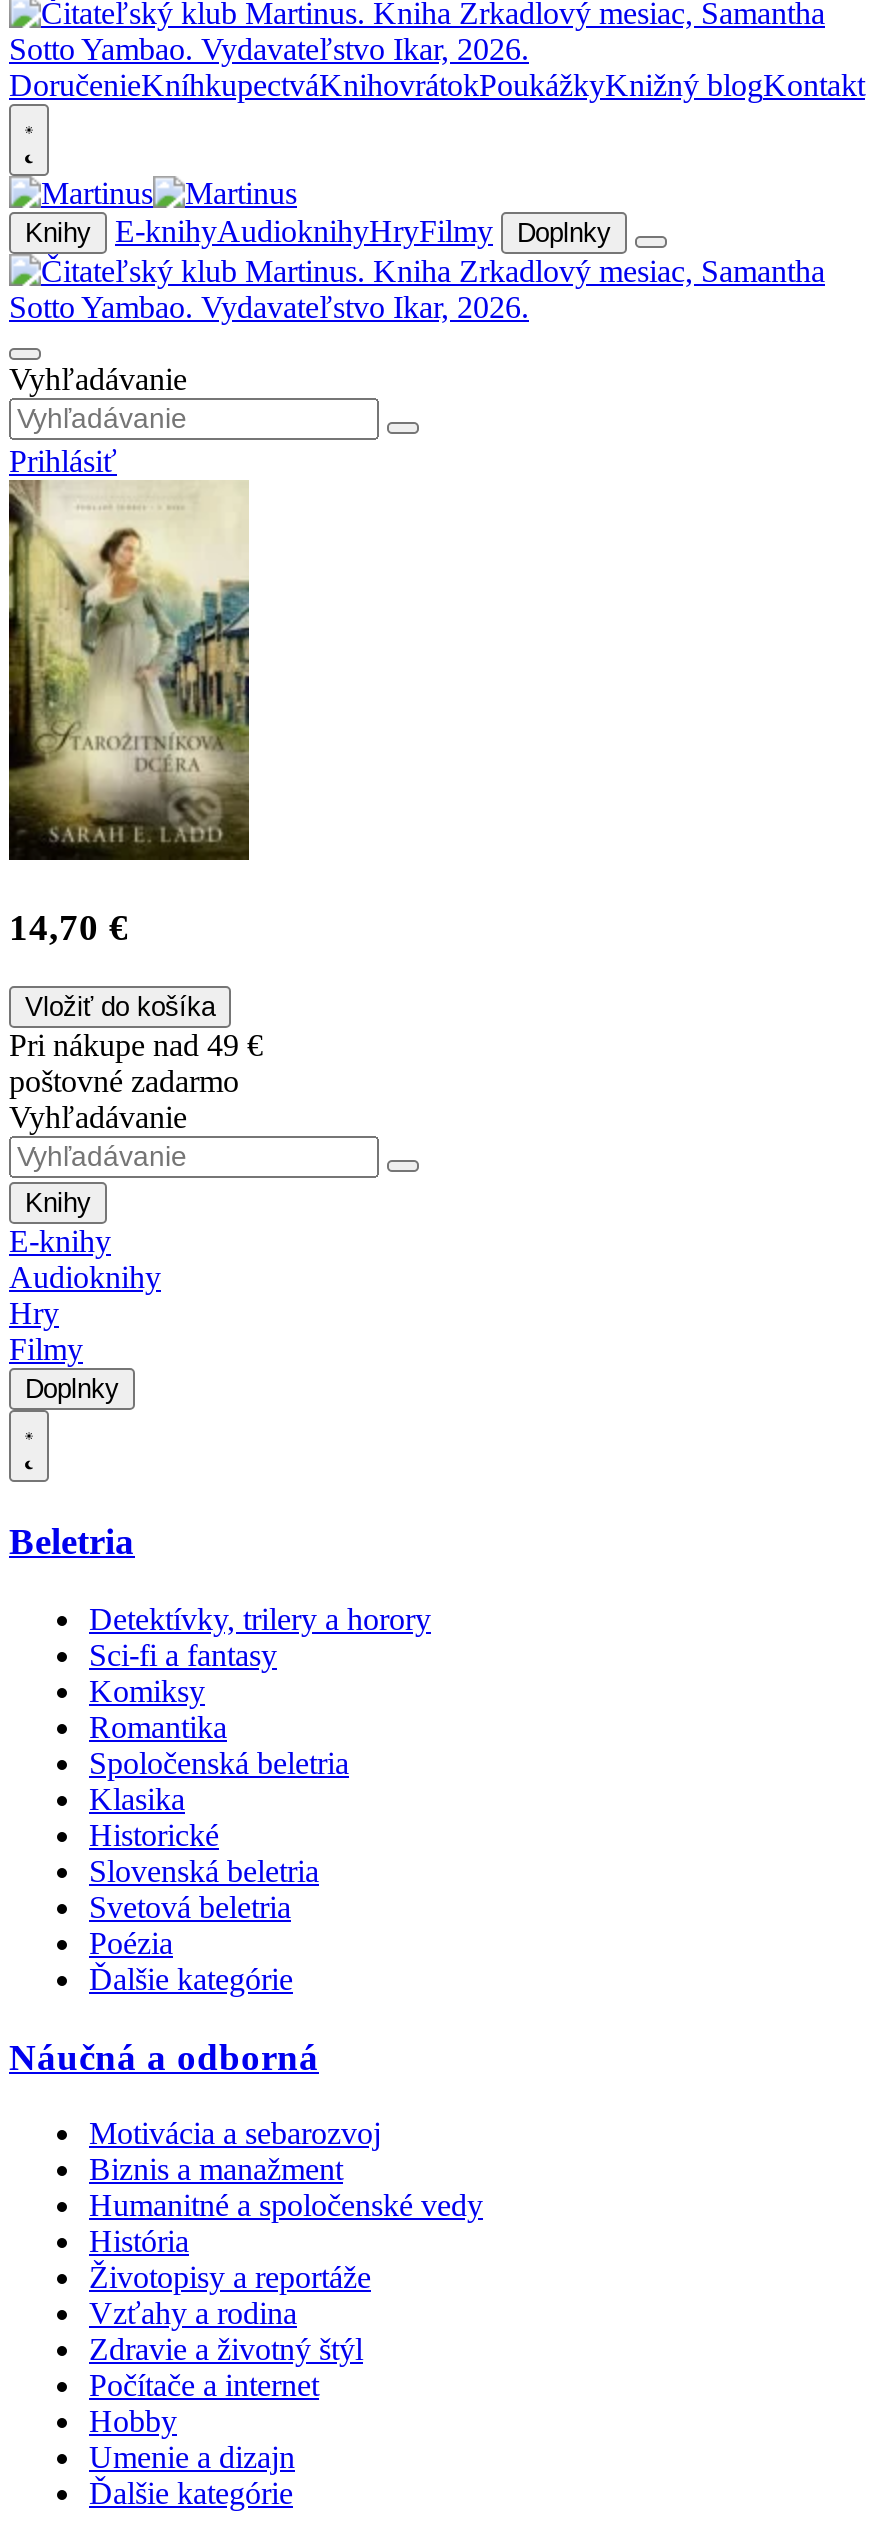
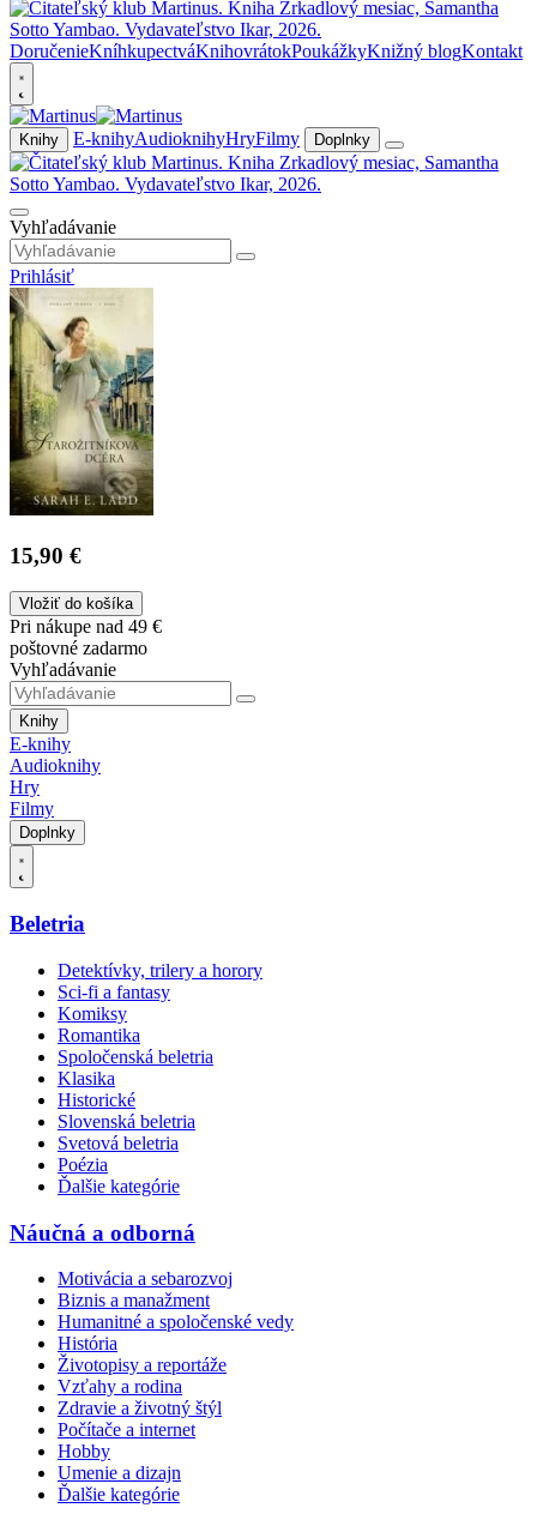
[9,905,129,947] 14,70 € -> [10,543,82,568] 15,90 €

